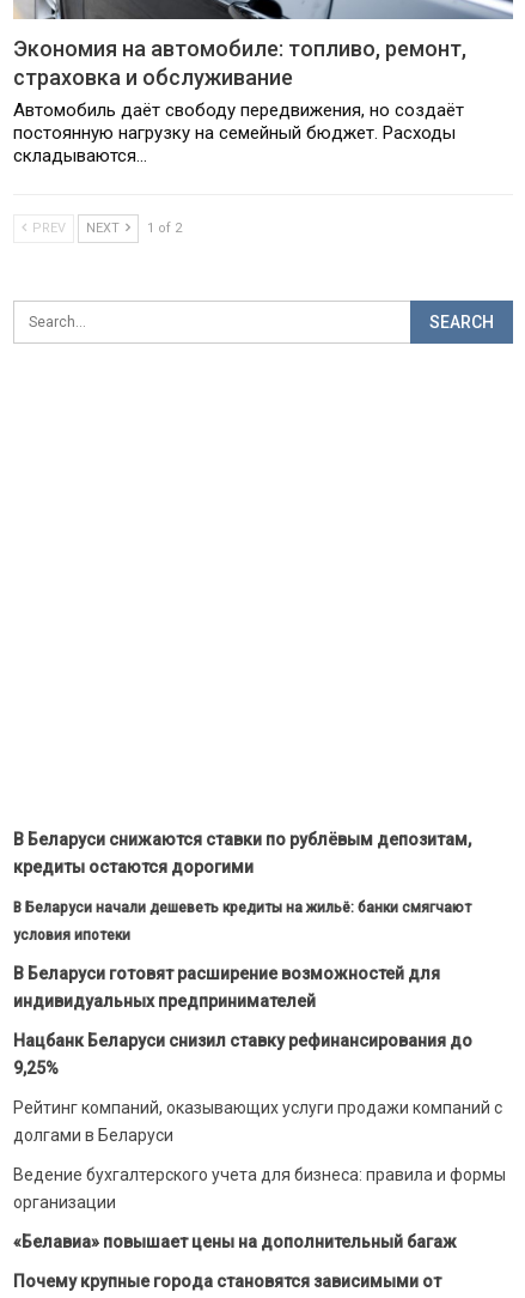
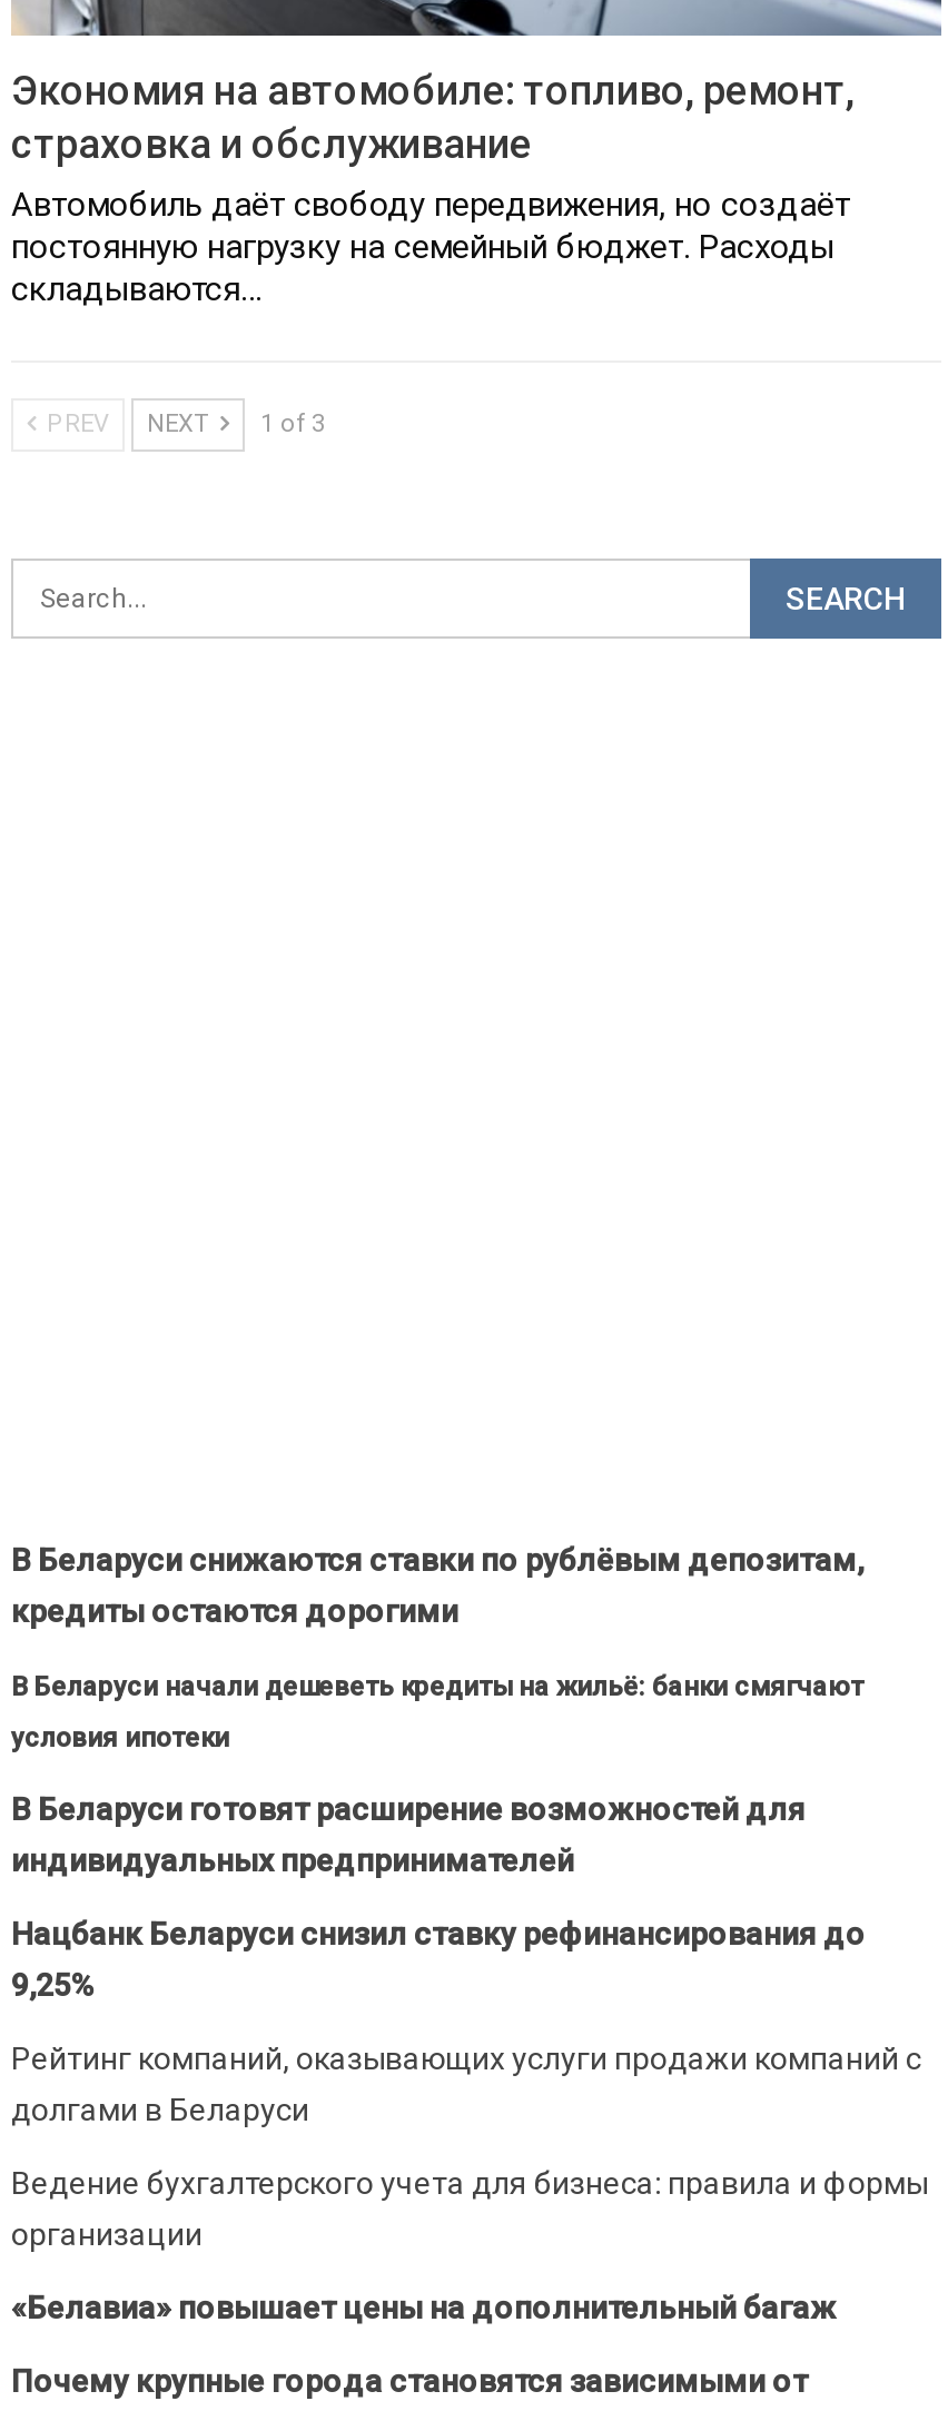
[29,221,182,236] PREV NEXT 1 of 2 -> [40,410,325,439] PREV NEXT 1 of 3

